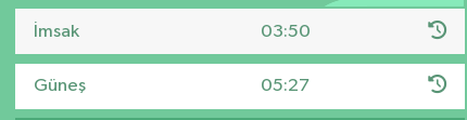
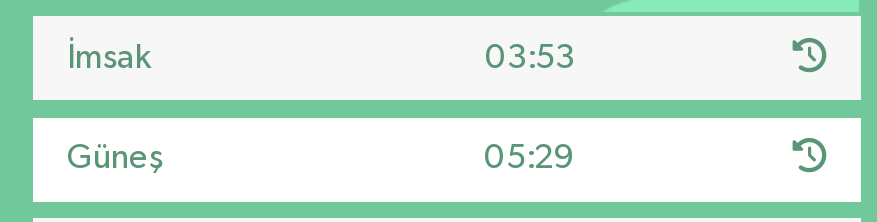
[260,22,310,41] 03:50 -> [485,41,575,75] 03:53
[261,77,310,95] 05:27 -> [484,142,576,176] 05:29

